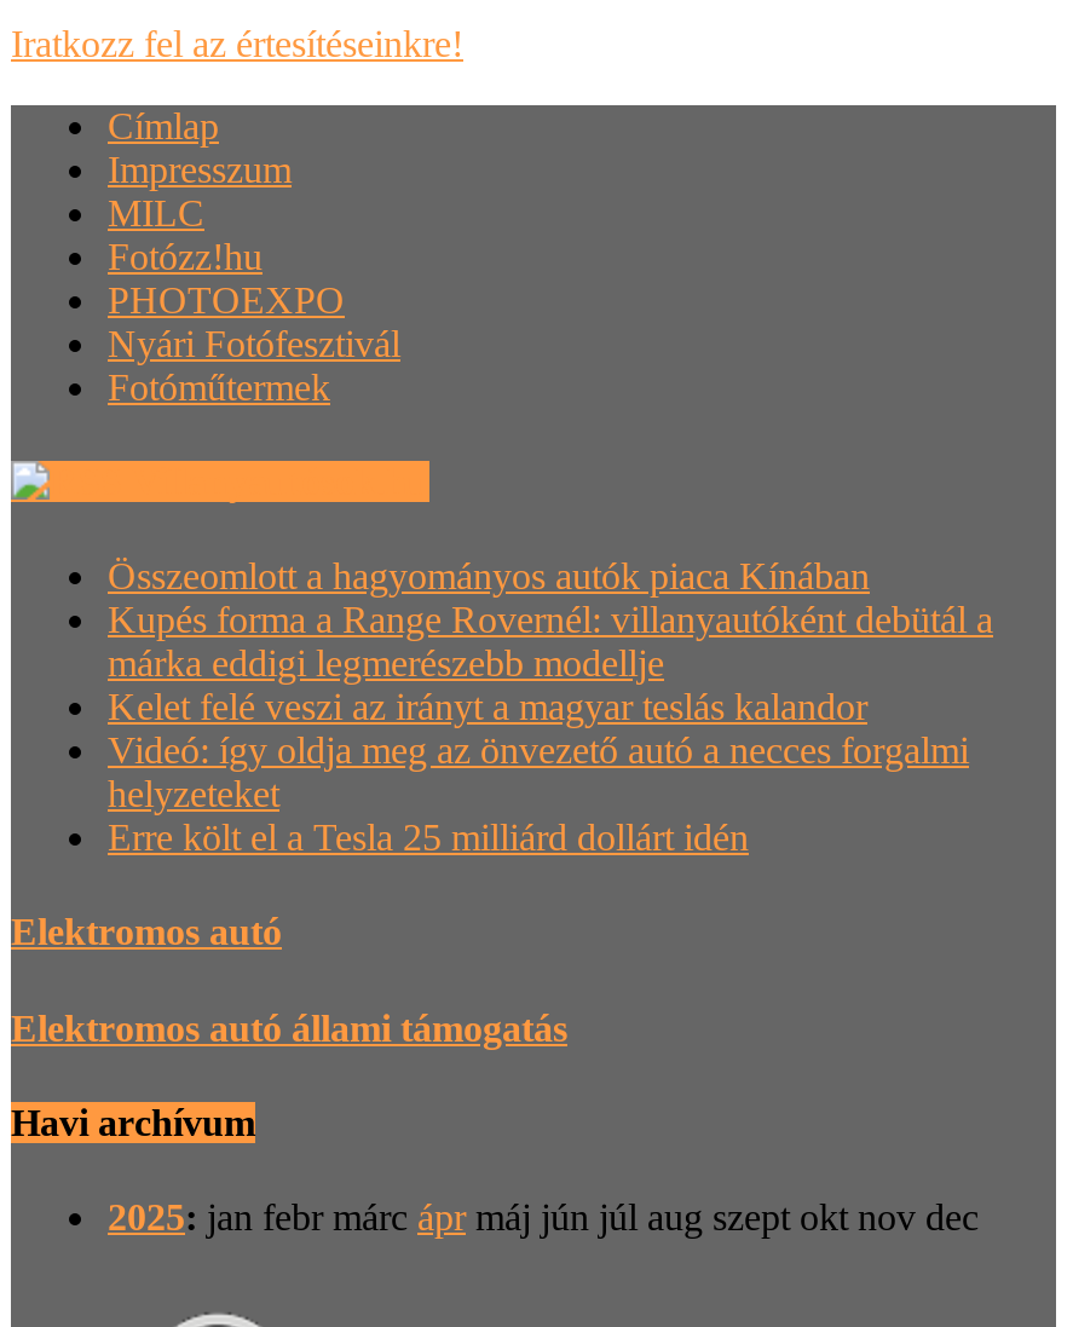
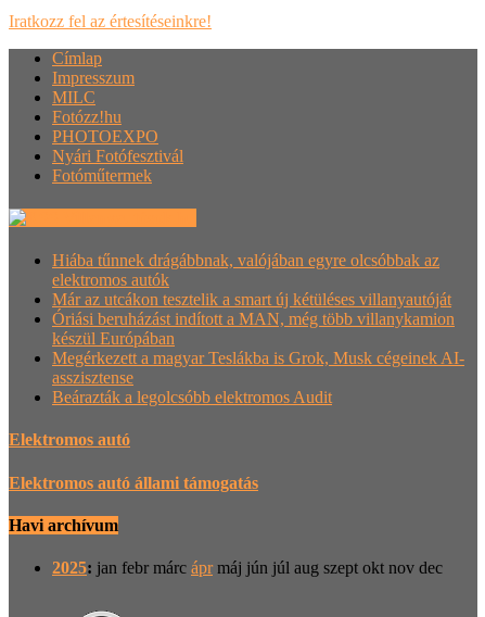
[108,555,993,858] Összeomlott a hagyományos autók piaca Kínában | Kupés forma a Range Rovernél: villanyautóként debütál a | márka eddigi legmerészebb modellje | Kelet felé veszi az irányt a magyar teslás kalandor | Videó: így oldja meg az önvezető autó a necces forgalmi | helyzeteket | Erre költ el a Tesla 25 milliárd dollárt idén -> [52,251,464,406] Hiába tűnnek drágábbnak, valójában egyre olcsóbbak az | elektromos autók | Már az utcákon tesztelik a smart új kétüléses villanyautóját | Óriási beruházást indított a MAN, még több villanykamion | készül Európában | Megérkezett a magyar Teslákba is Grok, Musk cégeinek AI- | asszisztense | Beárazták a legolcsóbb elektromos Audit

